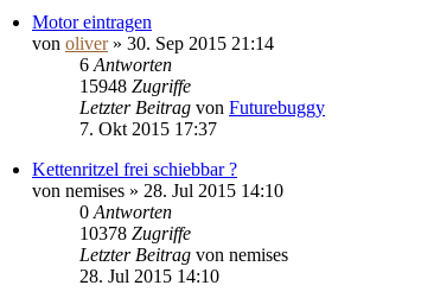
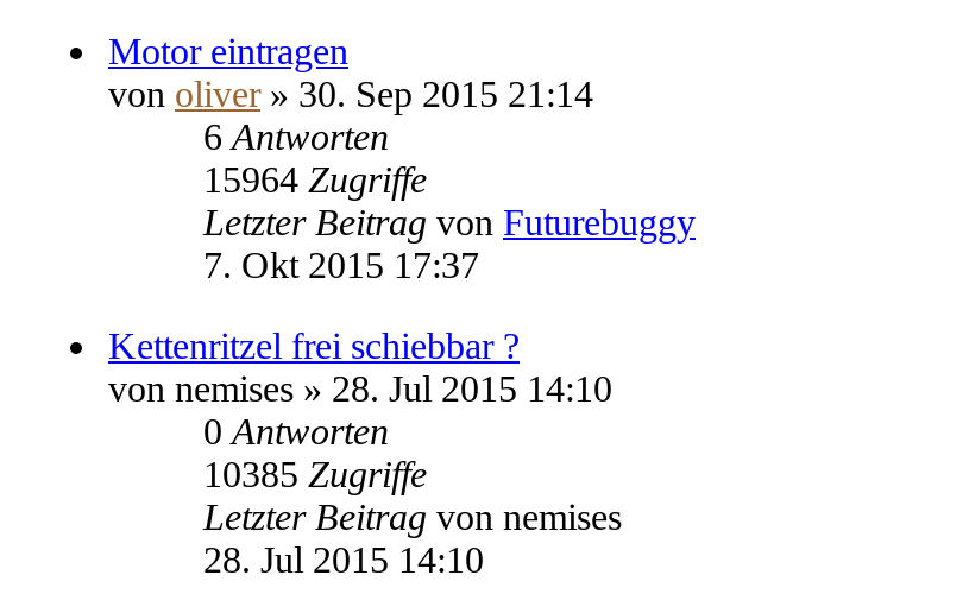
[79,76,191,96] 15948 Zugriffe -> [203,158,427,199] 15964 Zugriffe
[79,223,191,243] 10378 Zugriffe -> [203,453,427,493] 10385 Zugriffe

